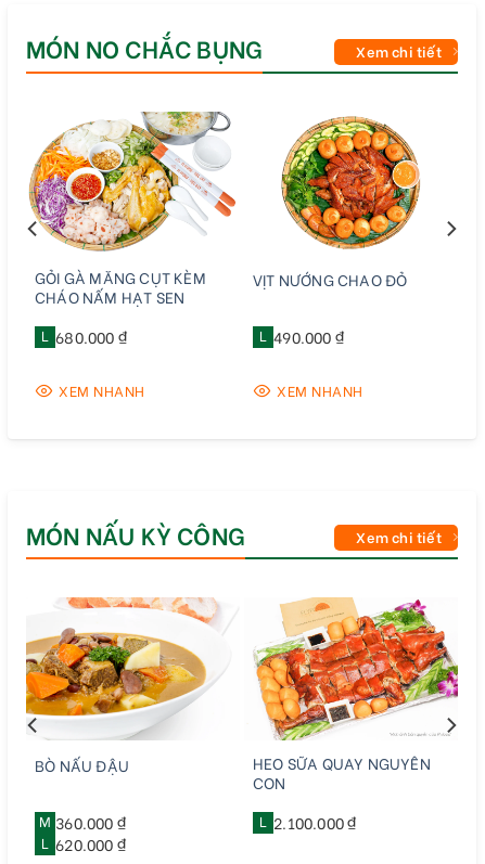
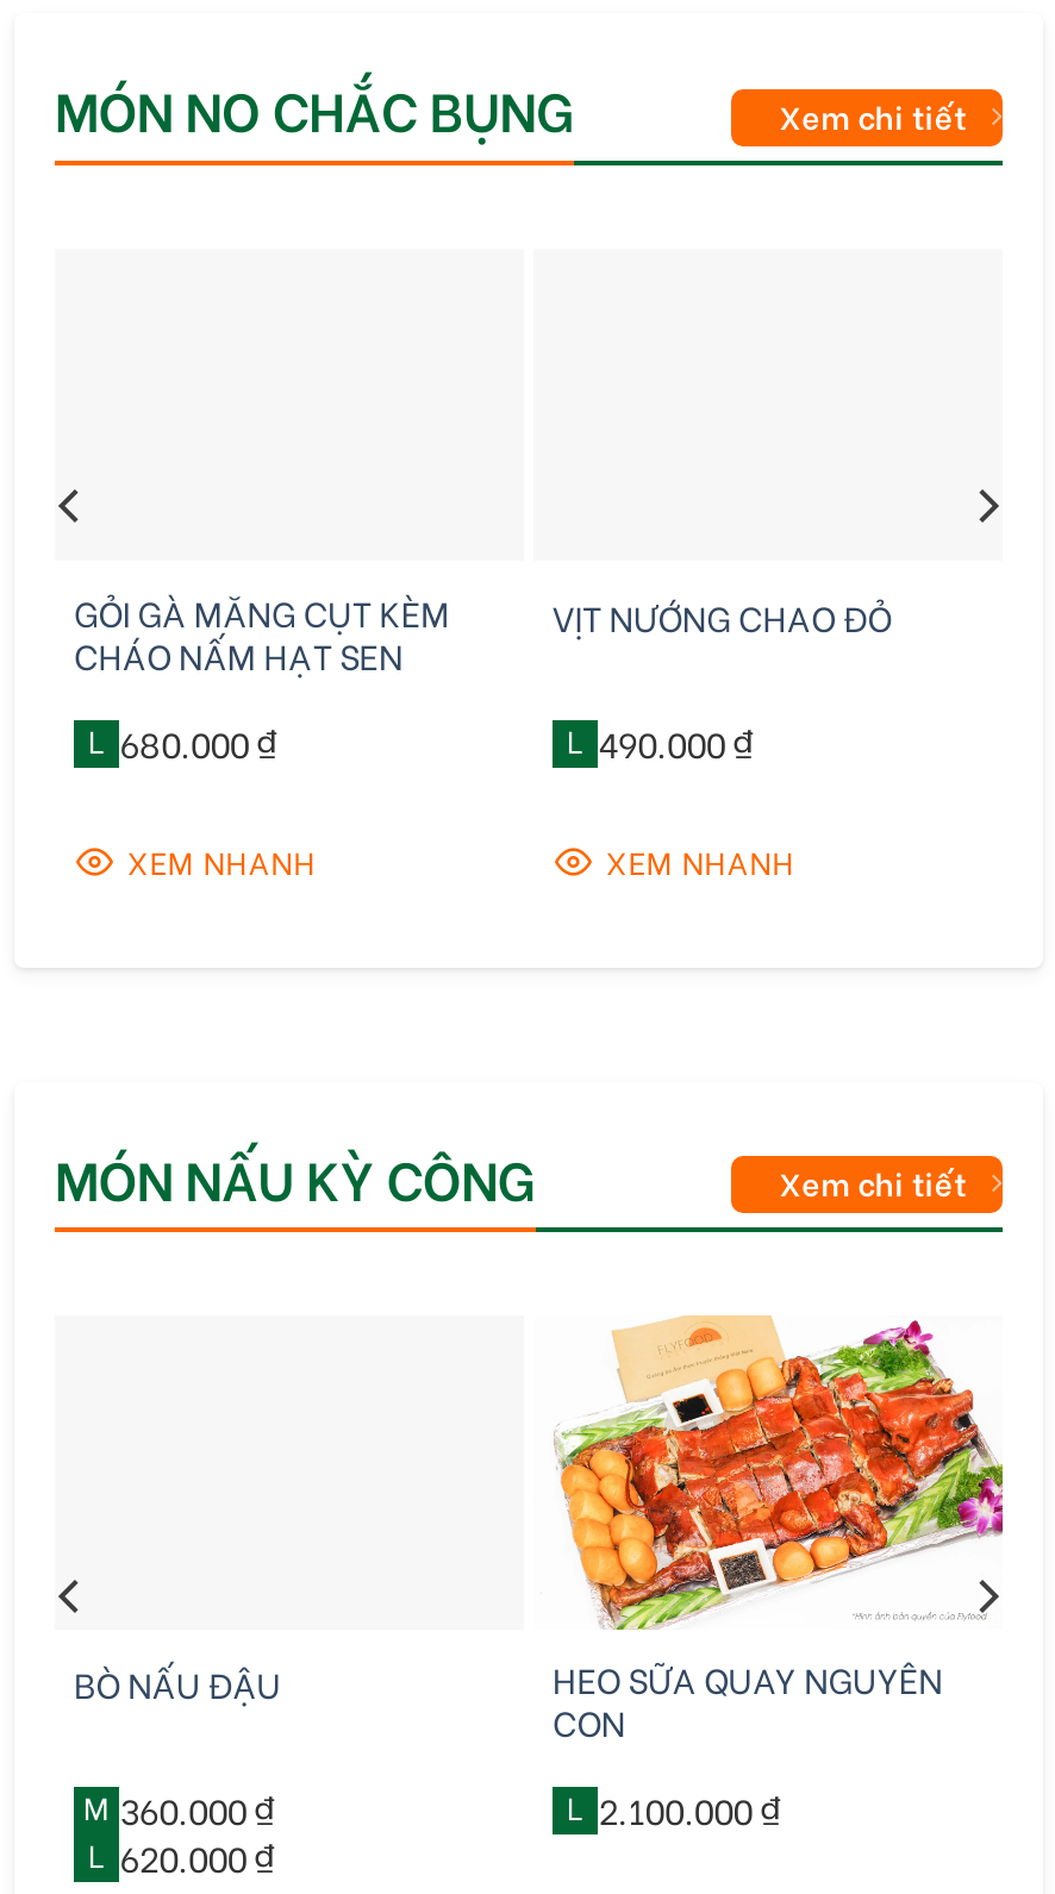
[28,111,237,252] [image] -> none
[281,116,421,249] [image] -> none
[25,596,219,739] [image] -> none

